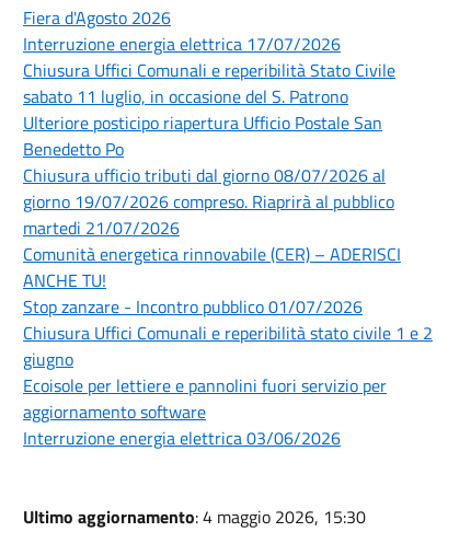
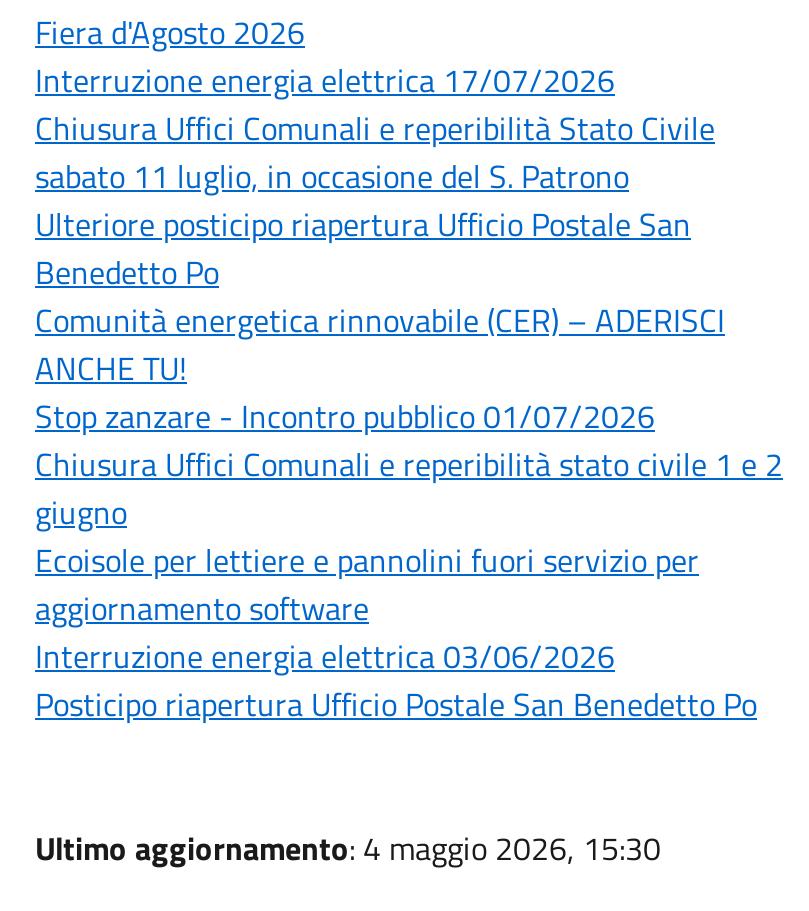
[23,162,394,240] Chiusura ufficio tributi dal giorno 08/07/2026 al | giorno 19/07/2026 compreso. Riaprirà al pubblico | martedi 21/07/2026 -> none
moved [23,240,433,451] -> [35,295,783,679]: Comunità energetica rinnovabile (CER) – ADERISCI | ANCHE TU! | Stop zanzare - Incontro pubblico 01/07/2026 | Chiusura Uffici Comunali e reperibilità stato civile 1 e 2 | giugno | Ecoisole per lettiere e pannolini fuori servizio per | aggiornamento software | Interruzione energia elettrica 03/06/2026
none -> [35,679,757,727] Posticipo riapertura Ufficio Postale San Benedetto Po

